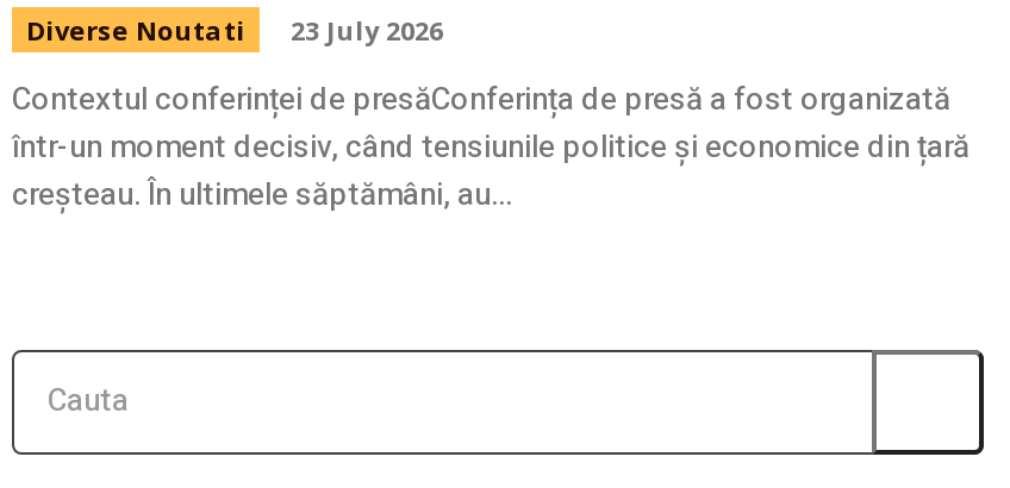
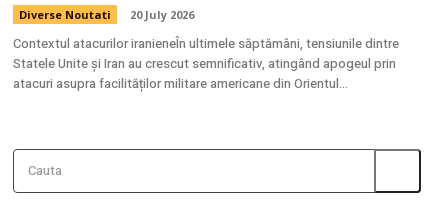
[26,12,443,48] Diverse Noutati 23 July 2026 -> [19,7,194,22] Diverse Noutati 20 July 2026
[12,76,970,217] Contextul conferinței de presăConferința de presă a fost organizată | într-un moment decisiv, când tensiunile politice și economice din țară | creșteau. În ultimele săptămâni, au... -> [13,34,399,93] Contextul atacurilor iranieneÎn ultimele săptămâni, tensiunile dintre | Statele Unite și Iran au crescut semnificativ, atingând apogeul prin | atacuri asupra facilităților militare americane din Orientul...

